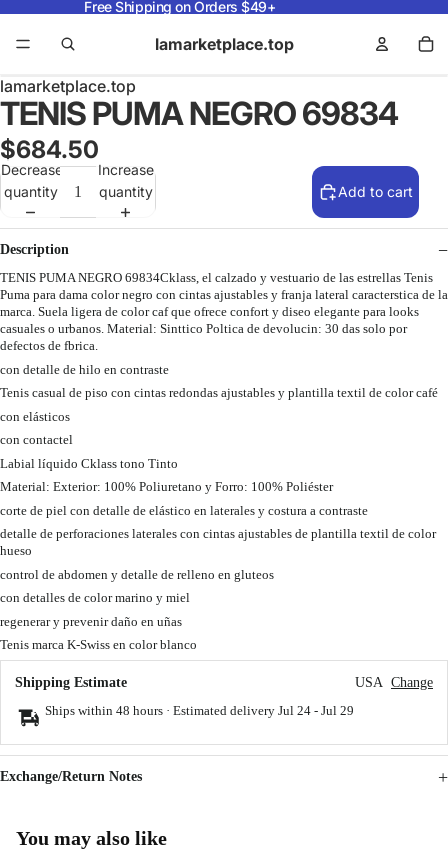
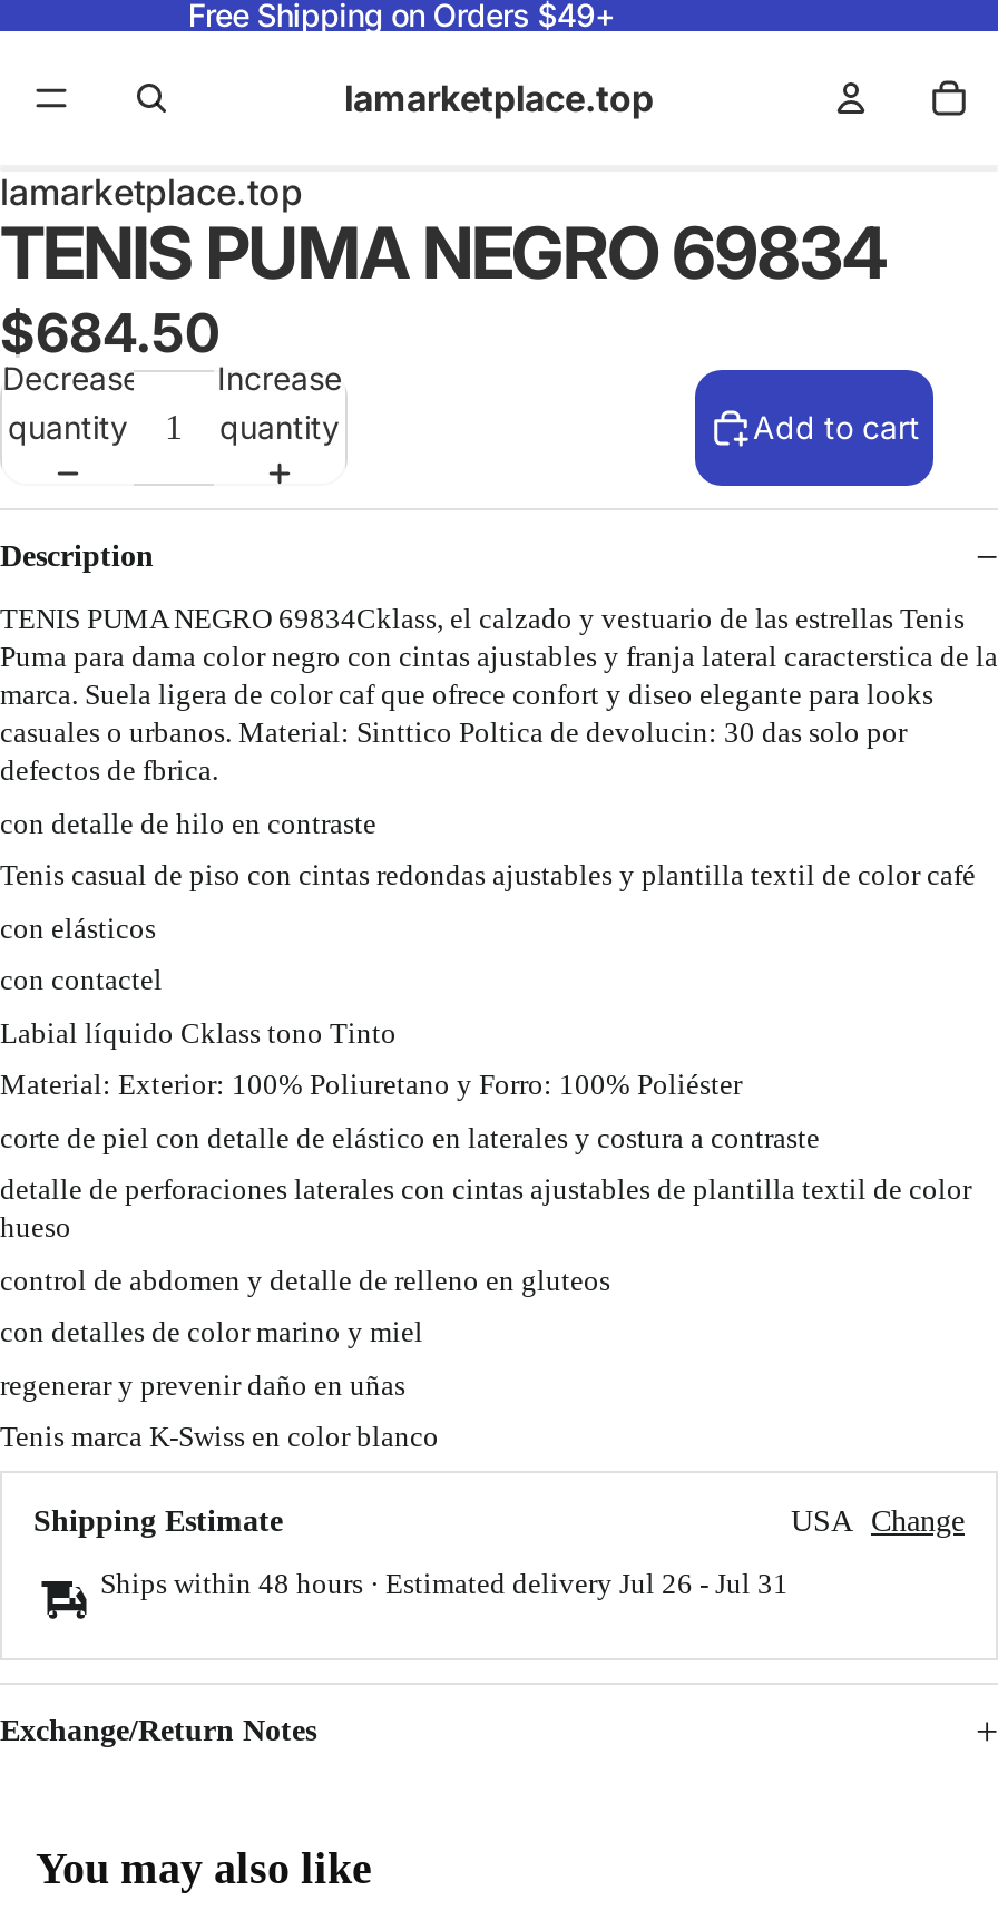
[45,702,354,717] Ships within 48 hours · Estimated delivery Jul 24 - Jul 29 -> [100,1566,789,1599] Ships within 48 hours · Estimated delivery Jul 26 - Jul 31

